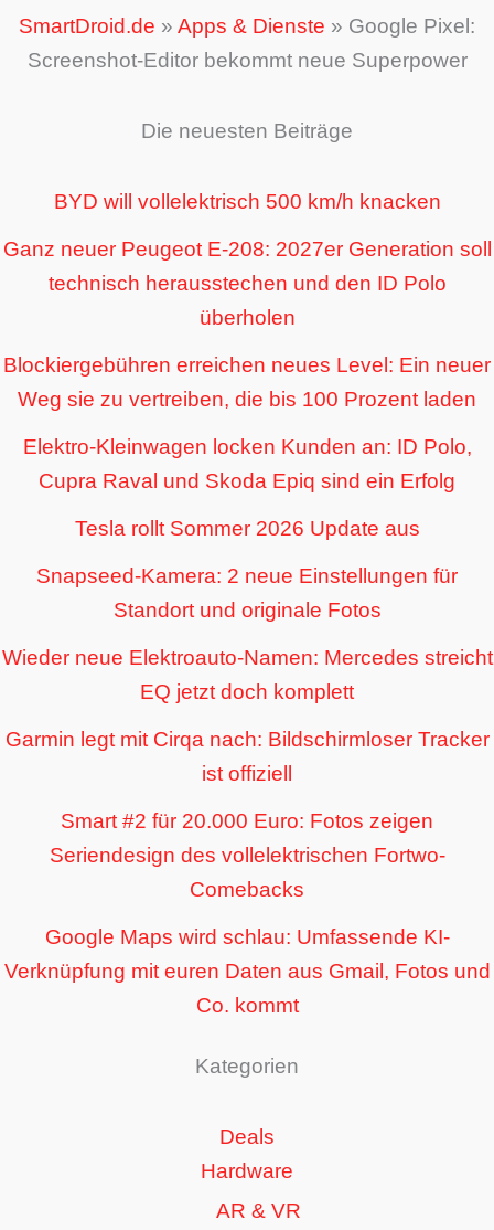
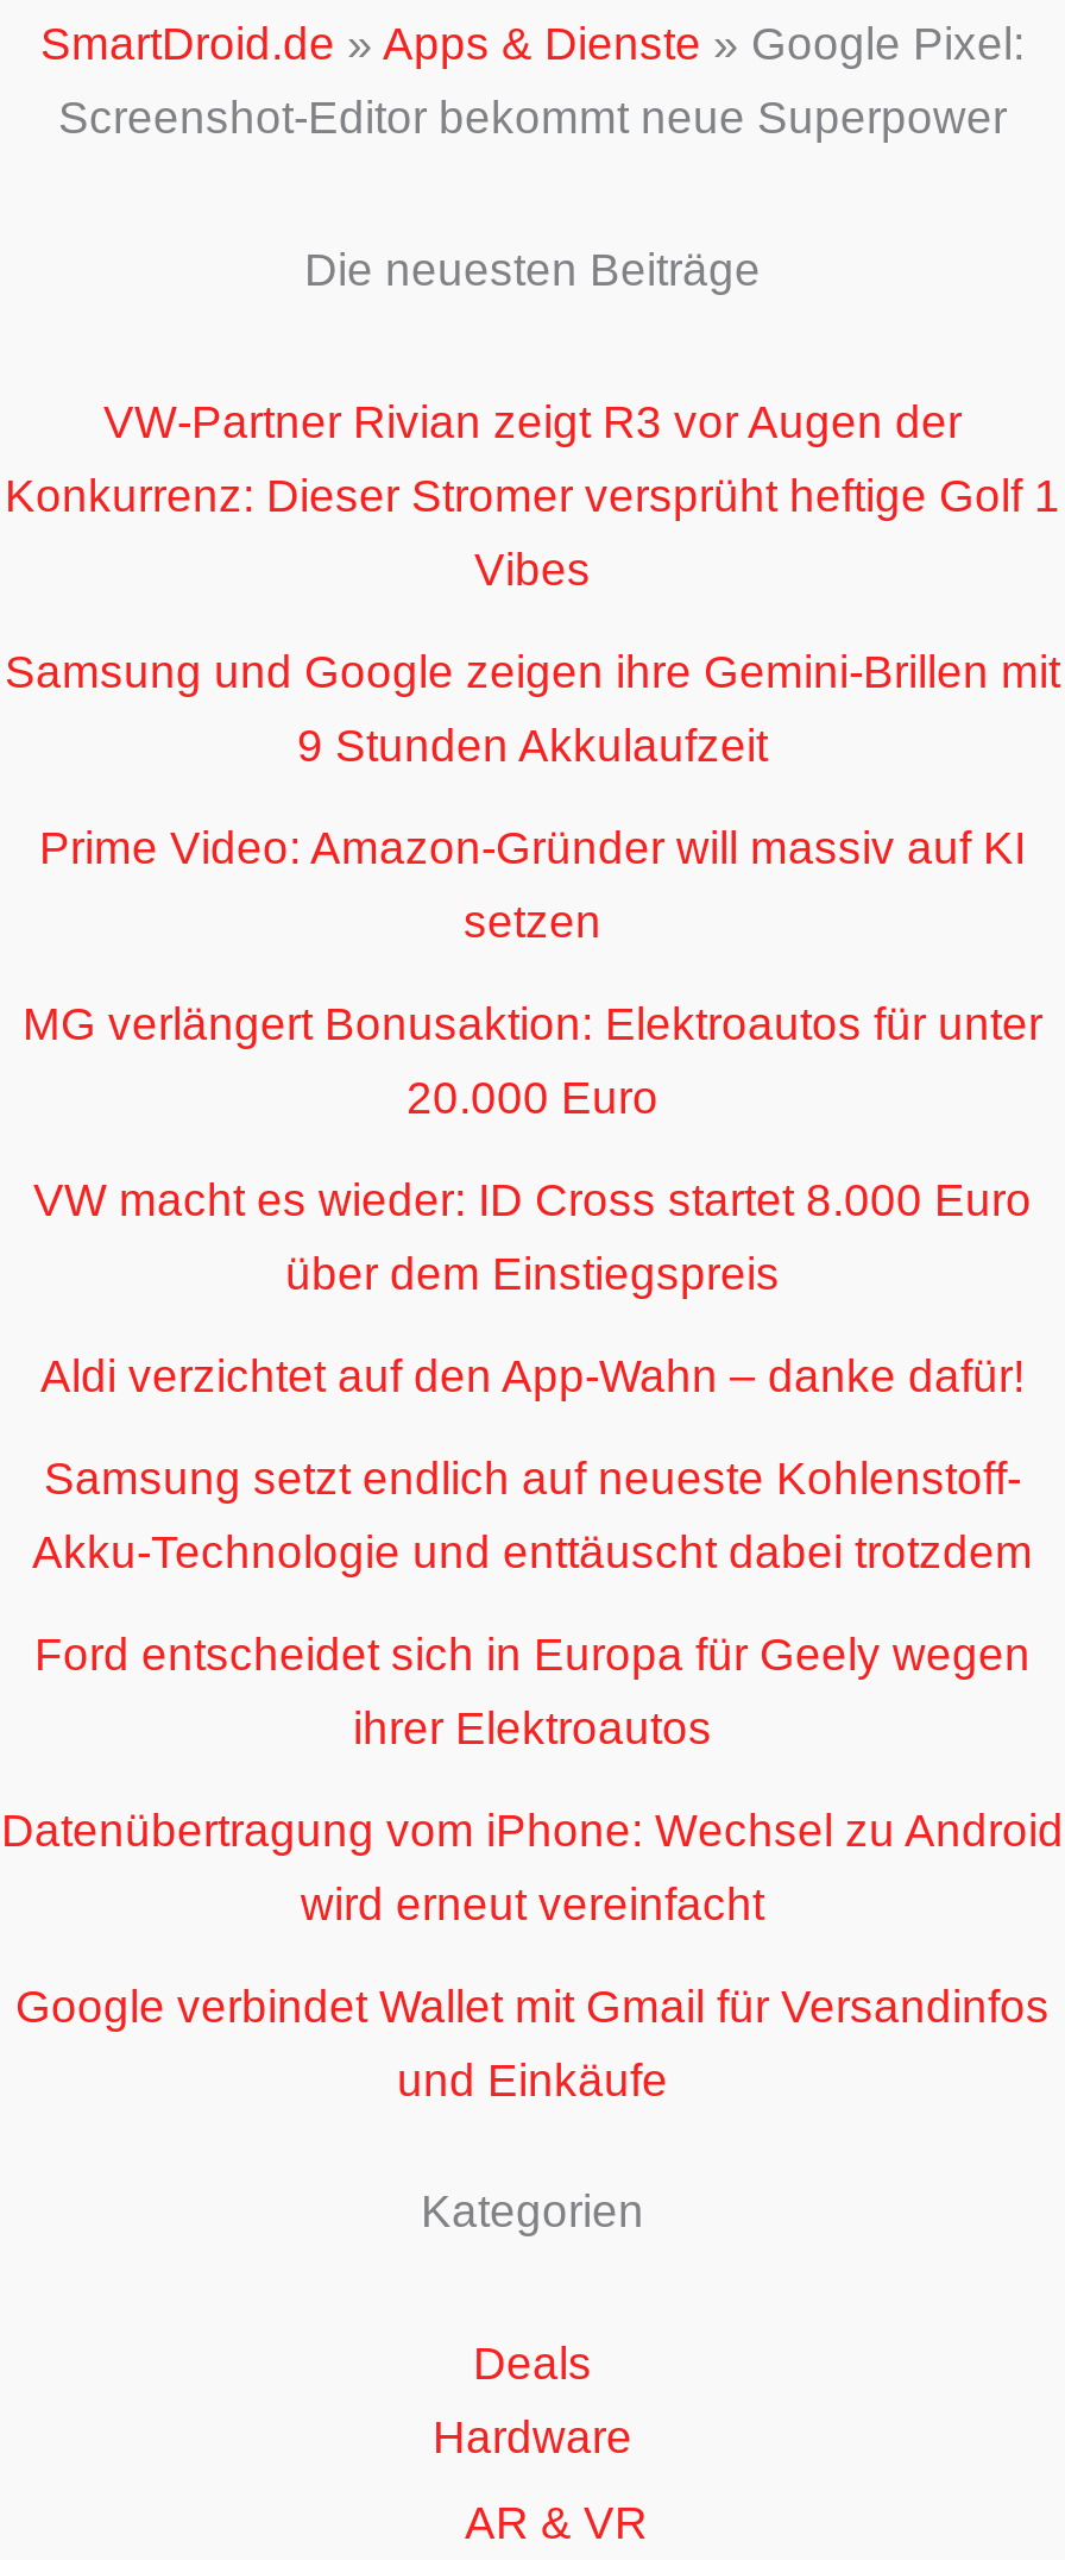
[2,190,492,1017] BYD will vollelektrisch 500 km/h knacken | Ganz neuer Peugeot E-208: 2027er Generation soll | technisch herausstechen und den ID Polo | überholen | Blockiergebühren erreichen neues Level: Ein neuer | Weg sie zu vertreiben, die bis 100 Prozent laden | Elektro-Kleinwagen locken Kunden an: ID Polo, | Cupra Raval und Skoda Epiq sind ein Erfolg | Tesla rollt Sommer 2026 Update aus | Snapseed-Kamera: 2 neue Einstellungen für | Standort und originale Fotos | Wieder neue Elektroauto-Namen: Mercedes streicht | EQ jetzt doch komplett | Garmin legt mit Cirqa nach: Bildschirmloser Tracker | ist offiziell | Smart #2 für 20.000 Euro: Fotos zeigen | Seriendesign des vollelektrischen Fortwo- | Comebacks | Google Maps wird schlau: Umfassende KI- | Verknüpfung mit euren Daten aus Gmail, Fotos und | Co. kommt -> [1,398,1064,2107] VW-Partner Rivian zeigt R3 vor Augen der | Konkurrenz: Dieser Stromer versprüht heftige Golf 1 | Vibes | Samsung und Google zeigen ihre Gemini-Brillen mit | 9 Stunden Akkulaufzeit | Prime Video: Amazon-Gründer will massiv auf KI | setzen | MG verlängert Bonusaktion: Elektroautos für unter | 20.000 Euro | VW macht es wieder: ID Cross startet 8.000 Euro | über dem Einstiegspreis | Aldi verzichtet auf den App-Wahn – danke dafür! | Samsung setzt endlich auf neueste Kohlenstoff- | Akku-Technologie und enttäuscht dabei trotzdem | Ford entscheidet sich in Europa für Geely wegen | ihrer Elektroautos | Datenübertragung vom iPhone: Wechsel zu Android | wird erneut vereinfacht | Google verbindet Wallet mit Gmail für Versandinfos | und Einkäufe

